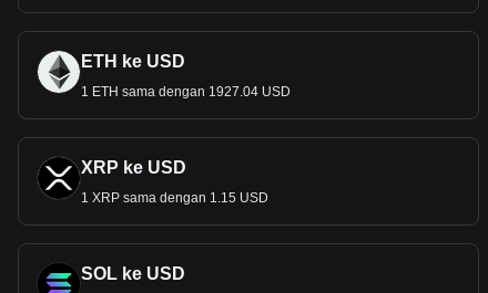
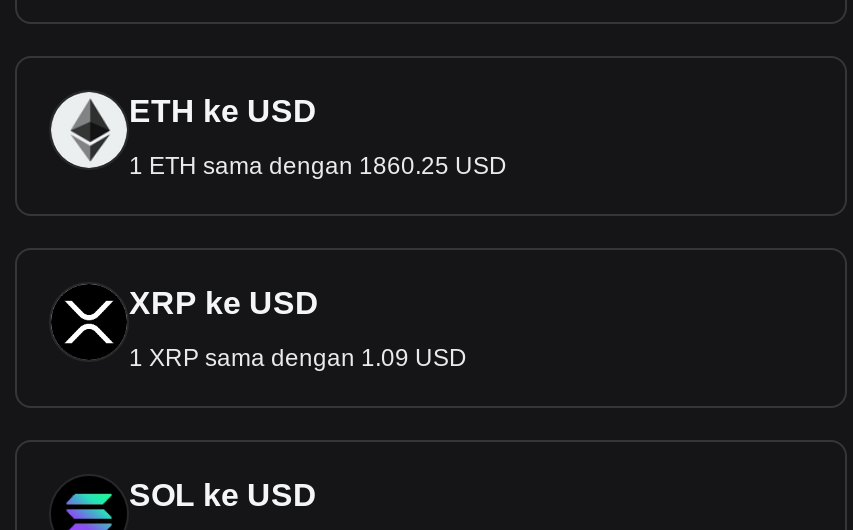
[81,84,291,100] 1 ETH sama dengan 1927.04 USD -> [129,152,507,180] 1 ETH sama dengan 1860.25 USD
[81,190,268,206] 1 XRP sama dengan 1.15 USD -> [129,344,467,372] 1 XRP sama dengan 1.09 USD

